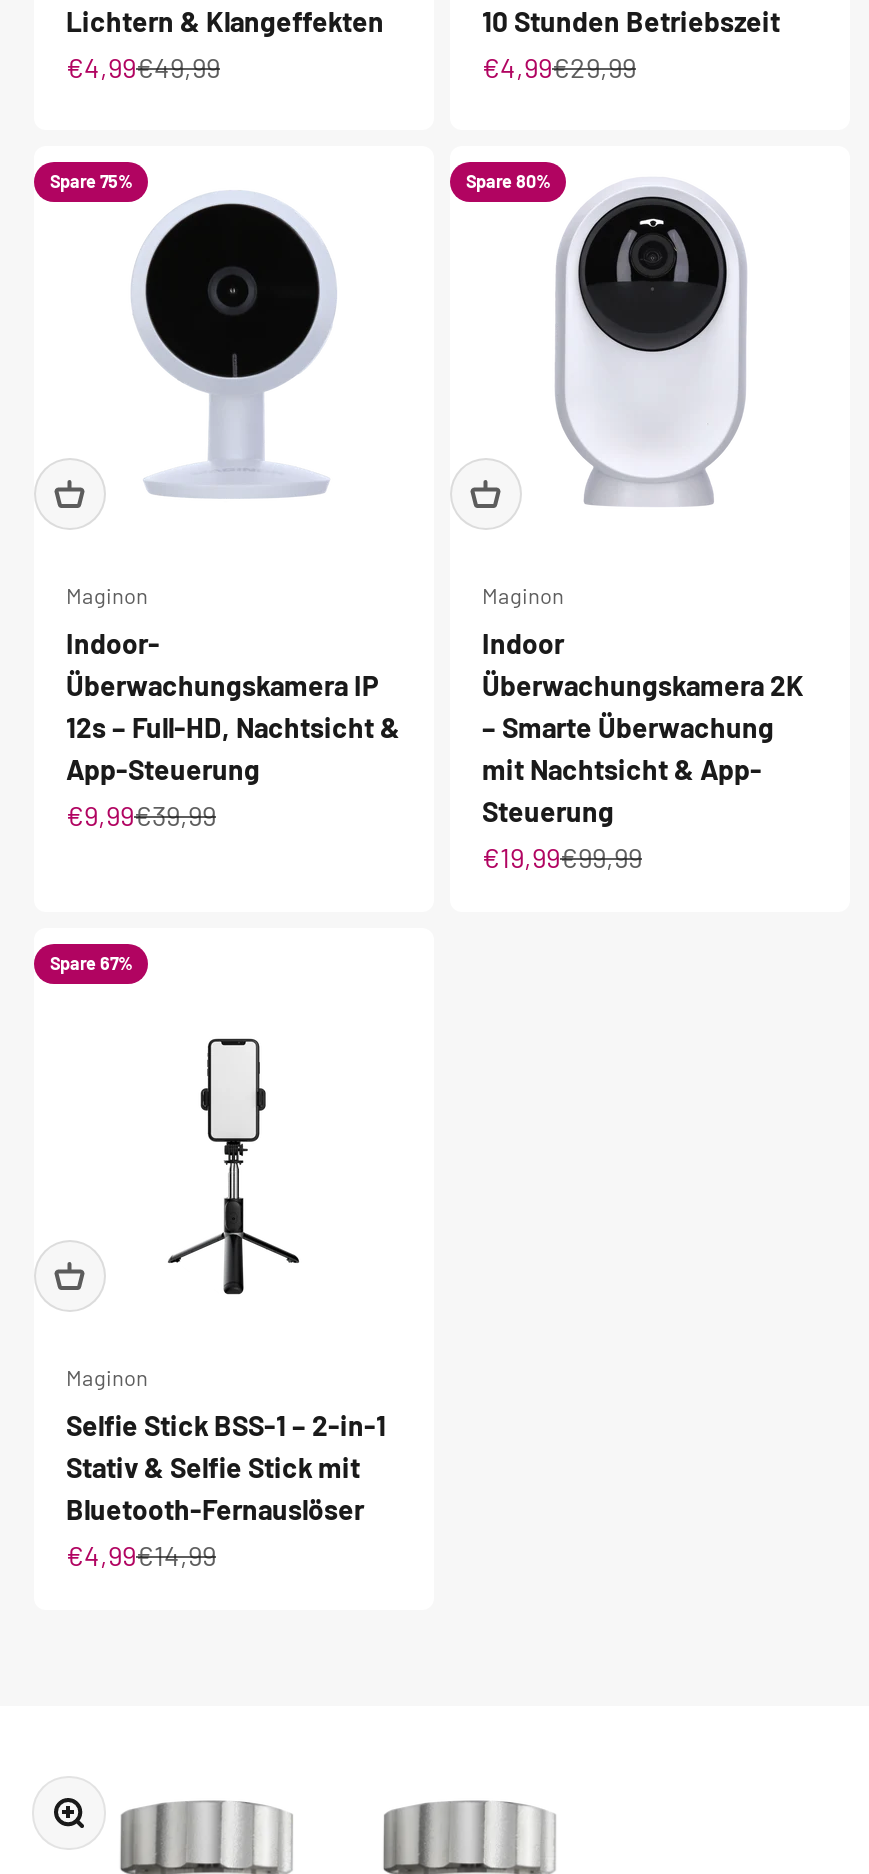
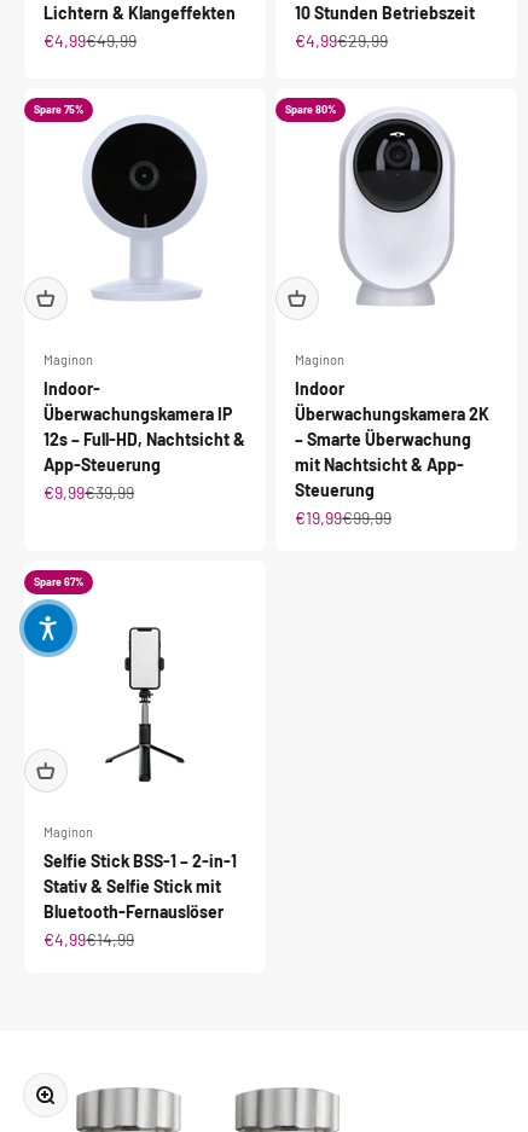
none -> [18,598,79,658] [image]

